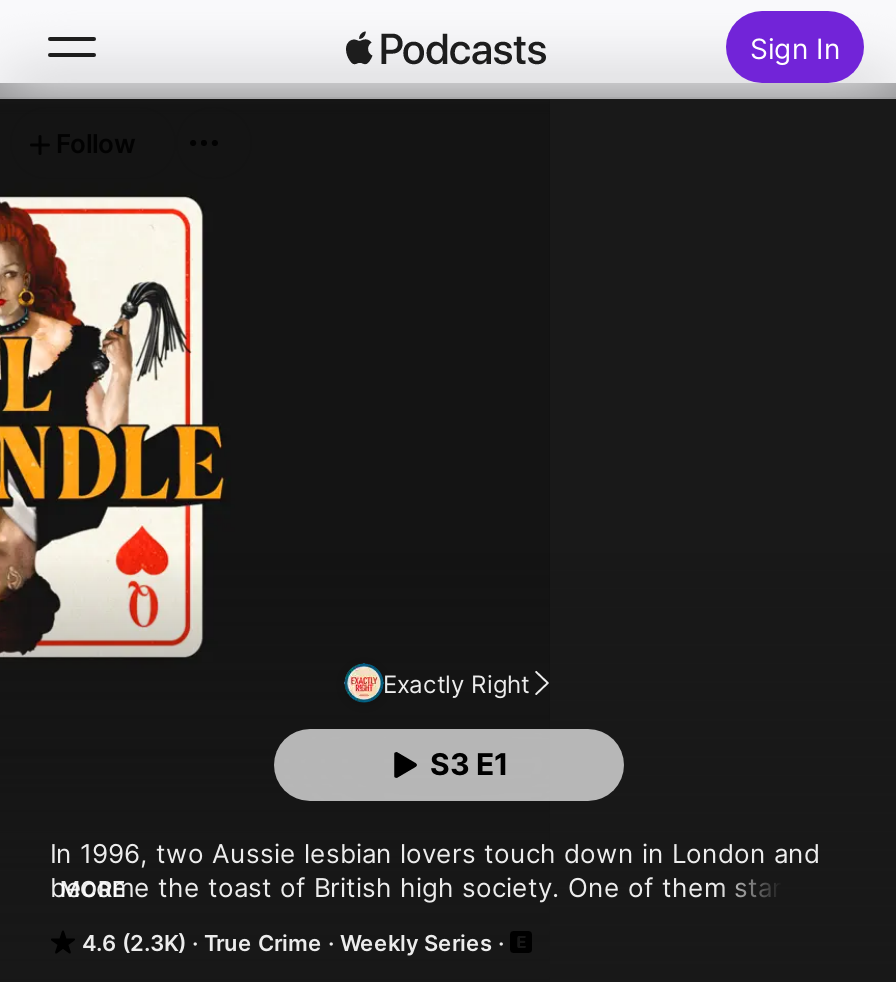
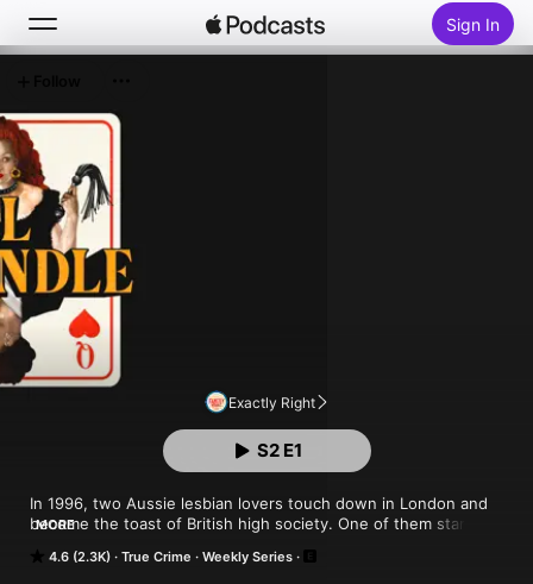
[430,745,508,783] S3 E1 -> [256,439,302,461] S2 E1

